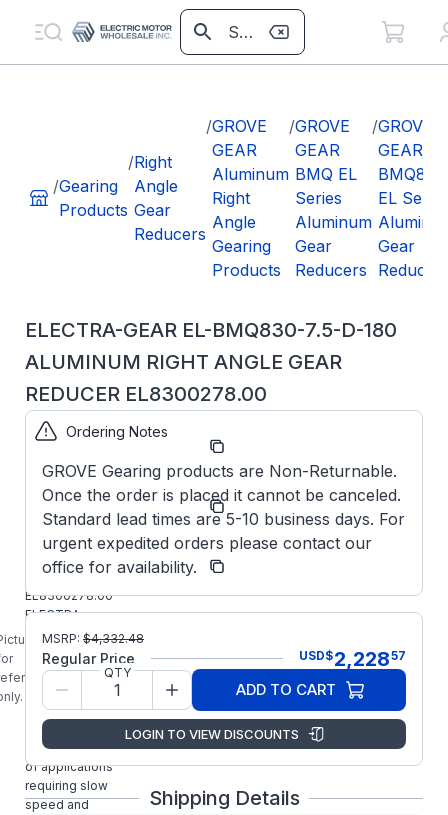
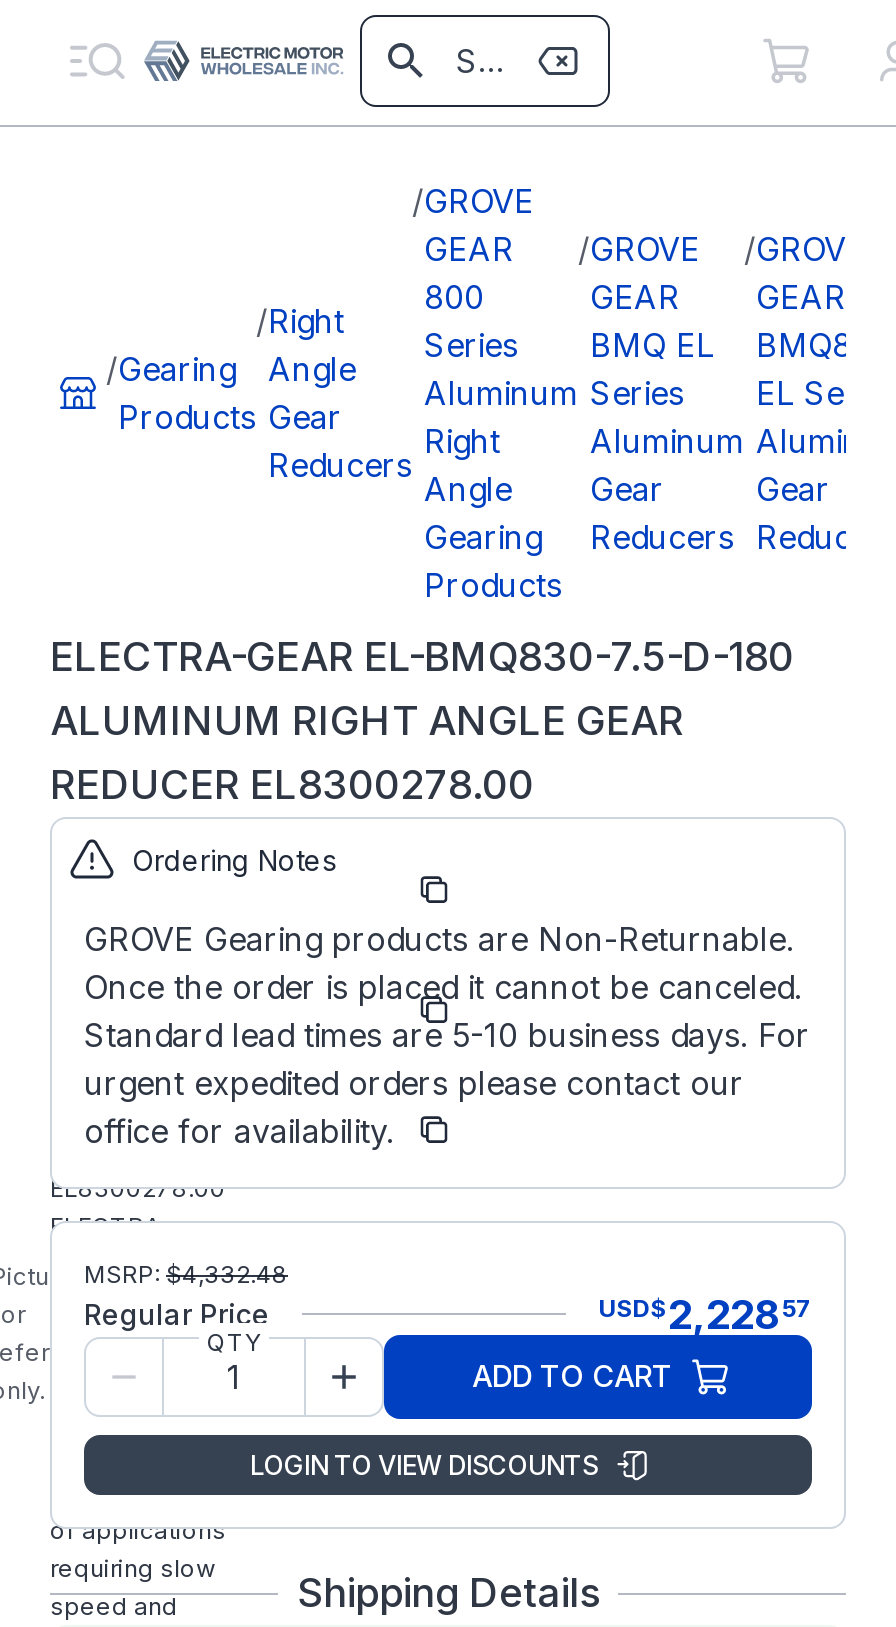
moved [206,116,267,160] -> [412,181,534,269]: /GROVE | GEAR
none -> [424,277,518,365] 800 | Series
moved [212,164,289,280] -> [424,373,578,605]: Aluminum | Right | Angle | Gearing | Products

